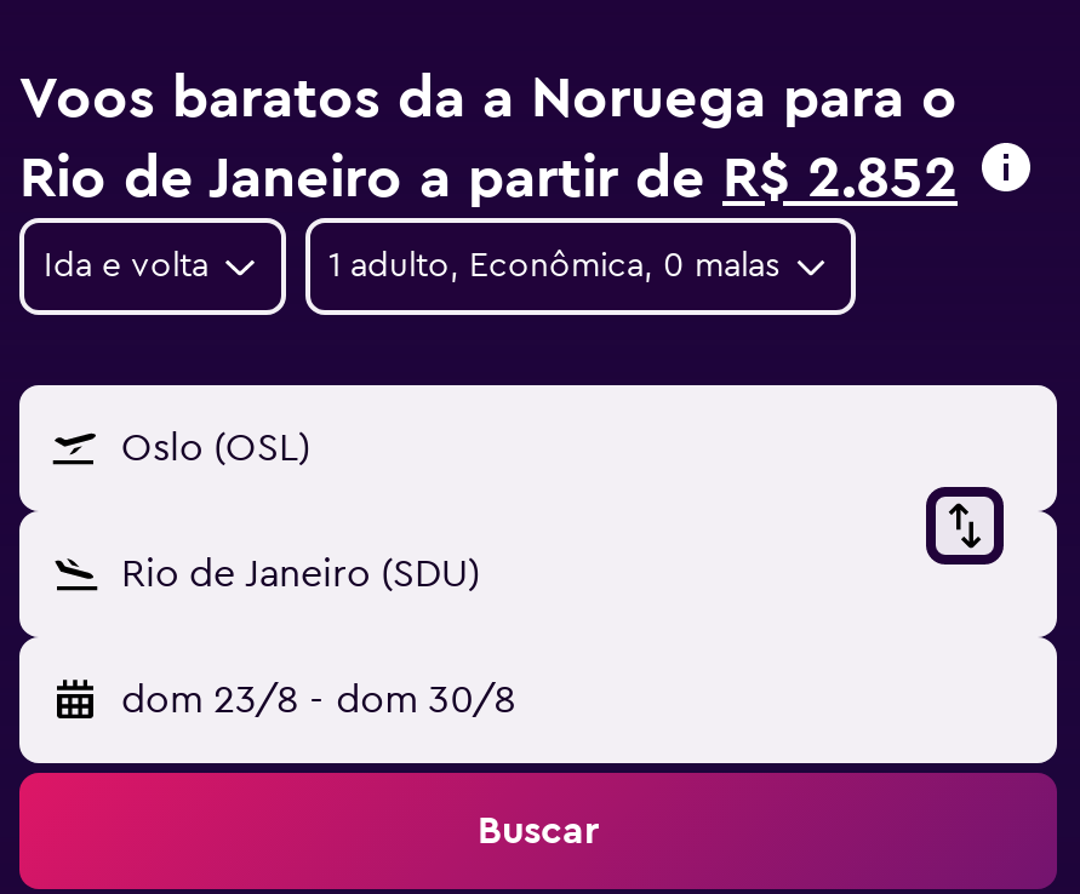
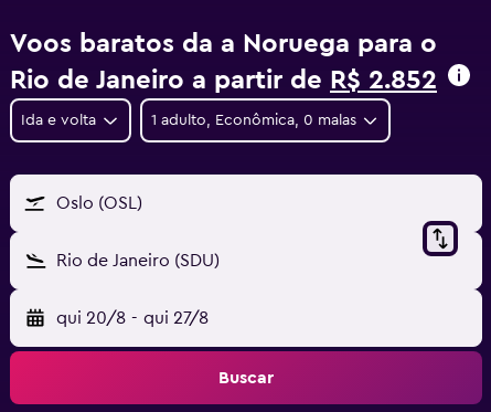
[121,681,515,720] dom 23/8 - dom 30/8 -> [56,309,208,327] qui 20/8 - qui 27/8

